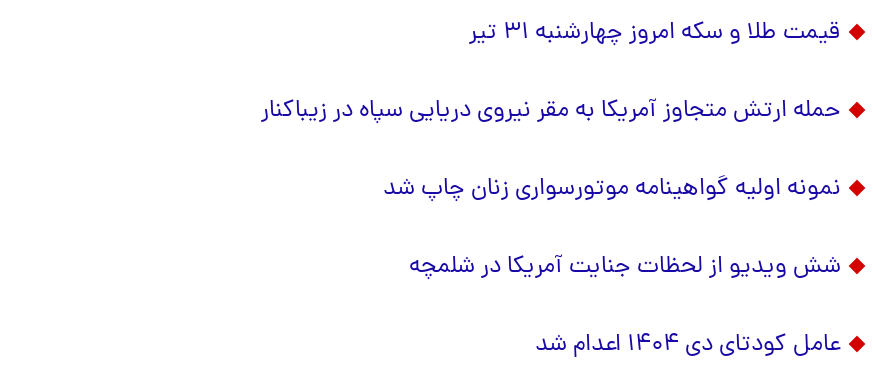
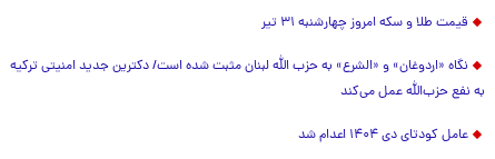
[261,94,841,286] حمله ارتش متجاوز آمریکا به مقر نیروی دریایی سپاه در زیباکنار | نمونه اولیه گواهینامه موتورسواری زنان چاپ شد | شش ویدیو از لحظات جنایت آمریکا در شلمچه -> [10,56,485,102] نگاه «اردوغان» و «الشرع» به حزب الله لبنان مثبت شده است/ دکترین جدید امنیتی ترکیه | به نفع حزب‌الله عمل می‌کند

